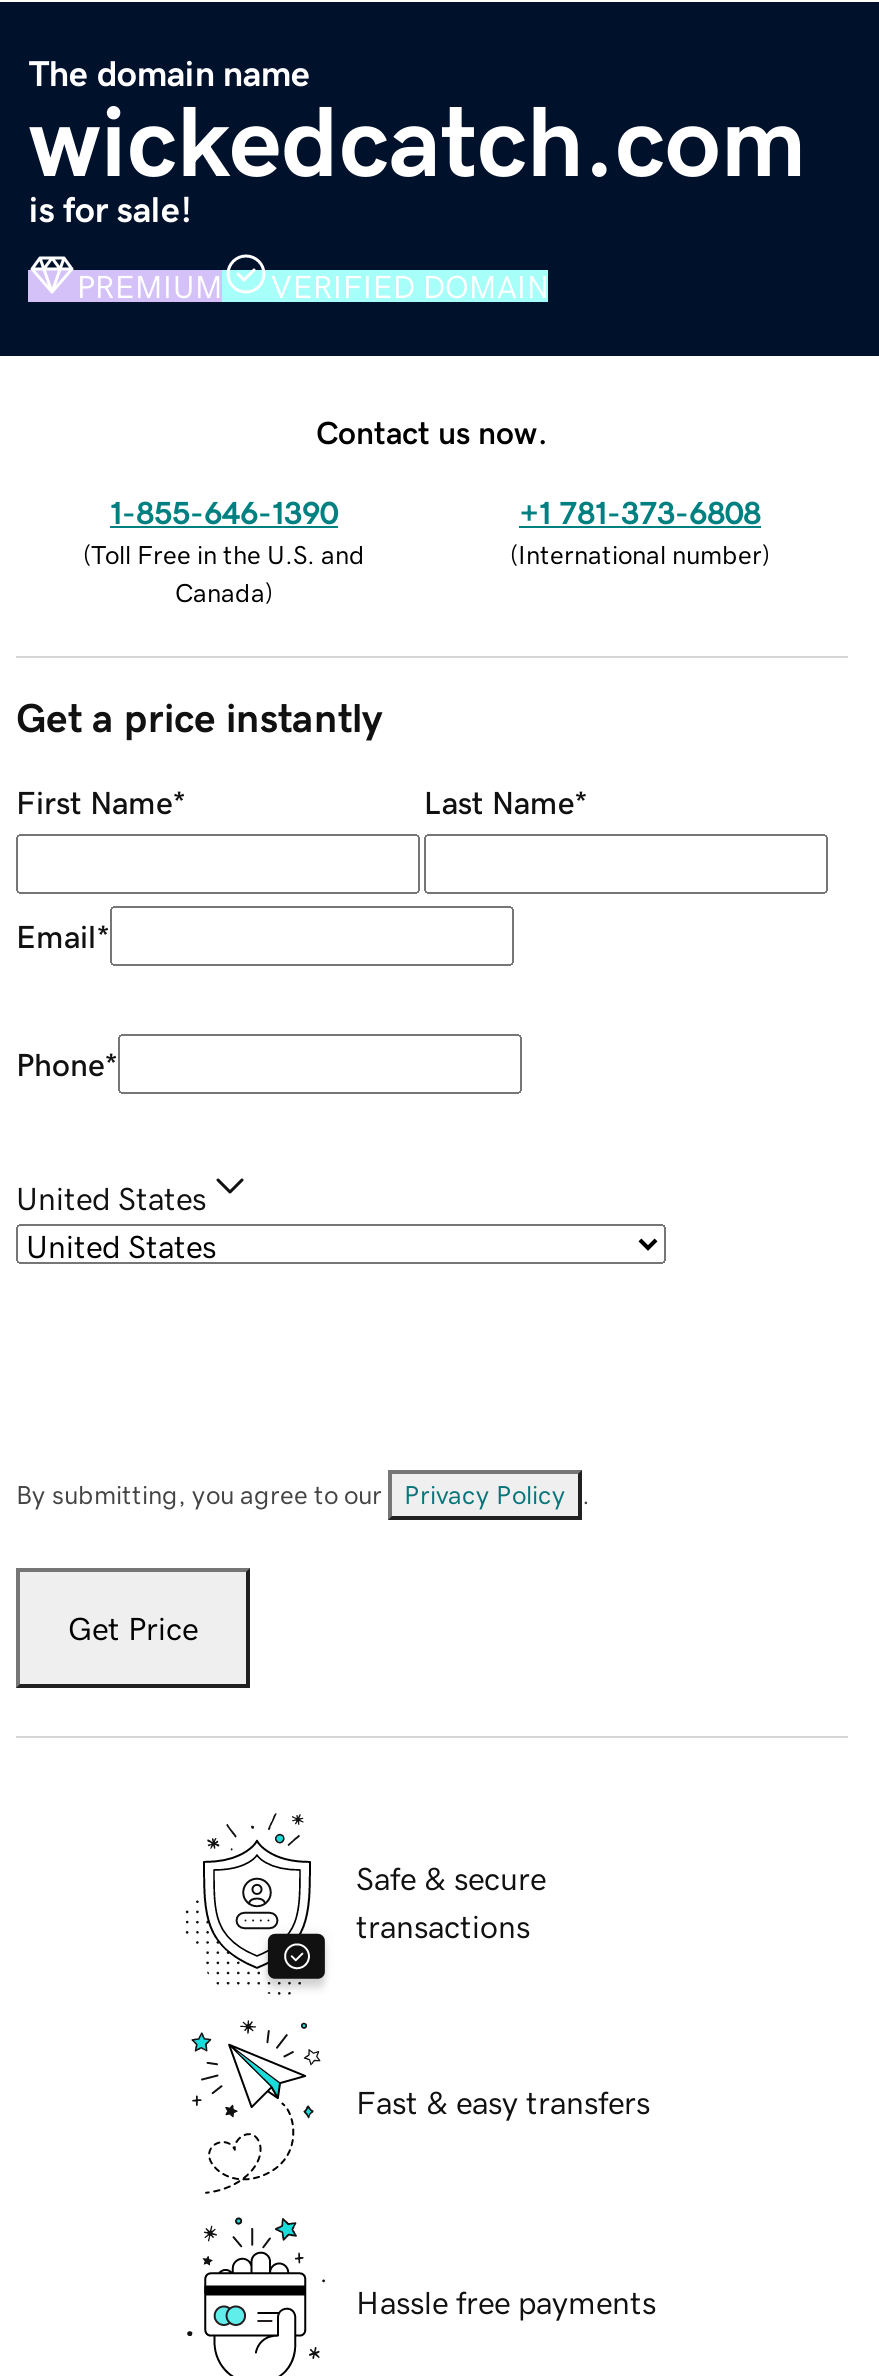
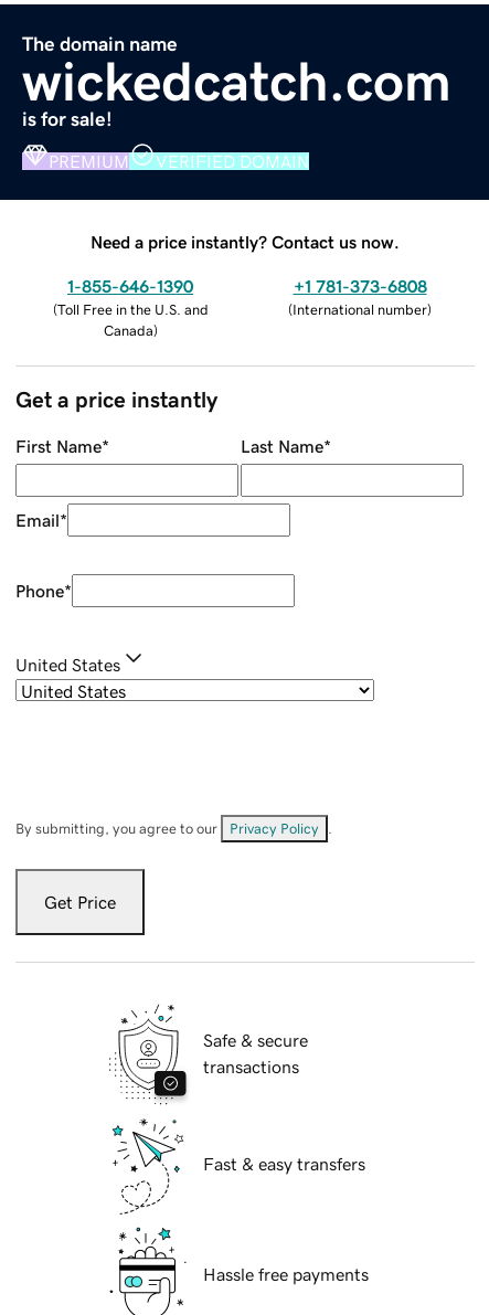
[316,415,548,447] Contact us now. -> [91,233,400,250] Need a price instantly? Contact us now.

